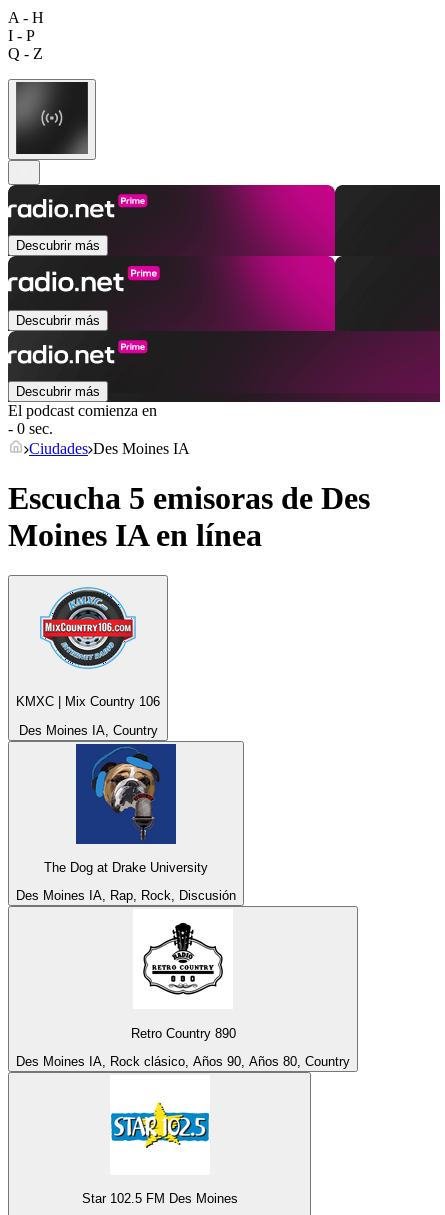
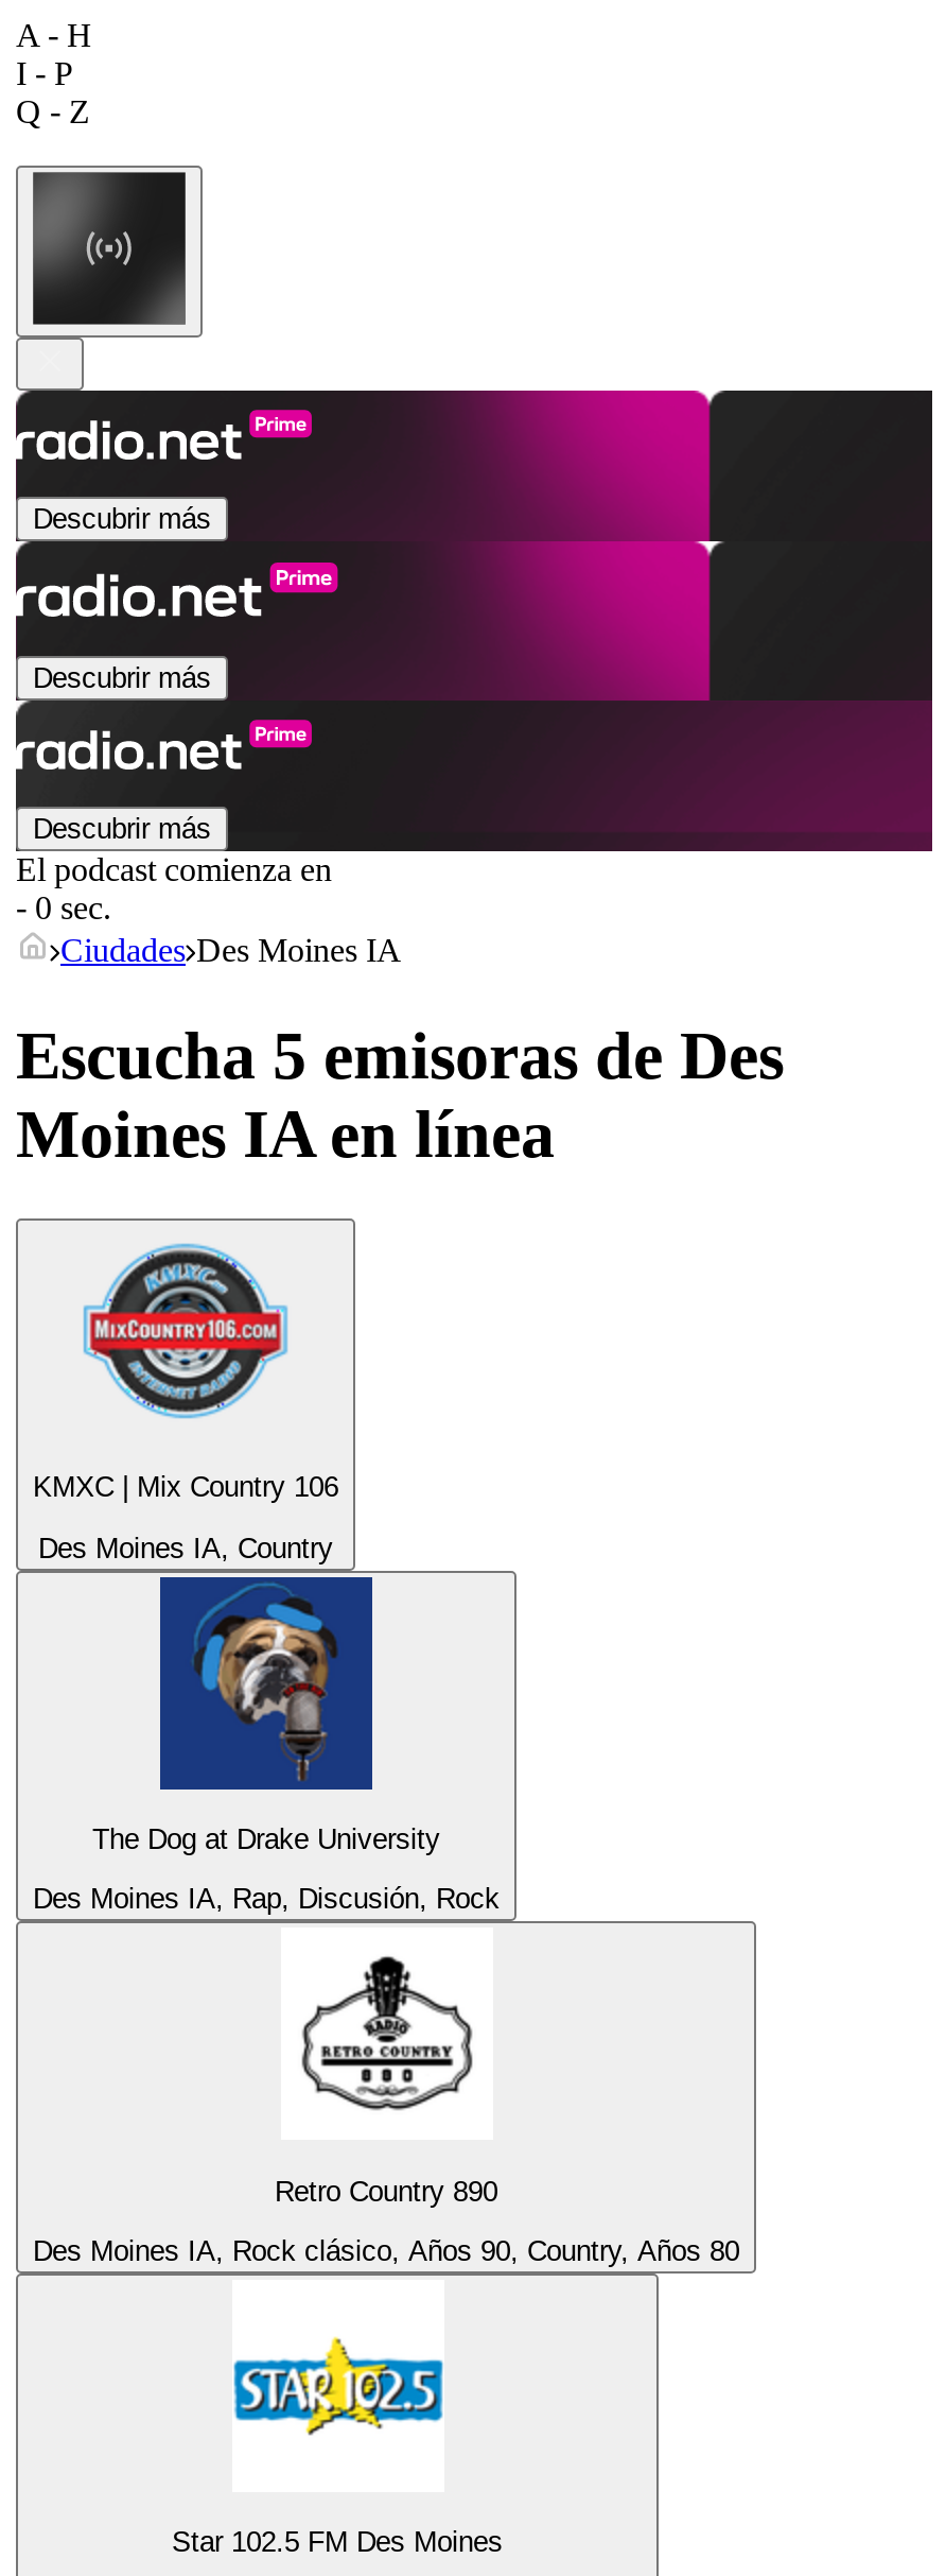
[16,888,236,903] Des Moines IA, Rap, Rock, Discusión -> [33,1884,500,1915] Des Moines IA, Rap, Discusión, Rock
[16,1054,350,1069] Des Moines IA, Rock clásico, Años 90, Años 80, Country -> [33,2235,739,2267] Des Moines IA, Rock clásico, Años 90, Country, Años 80

